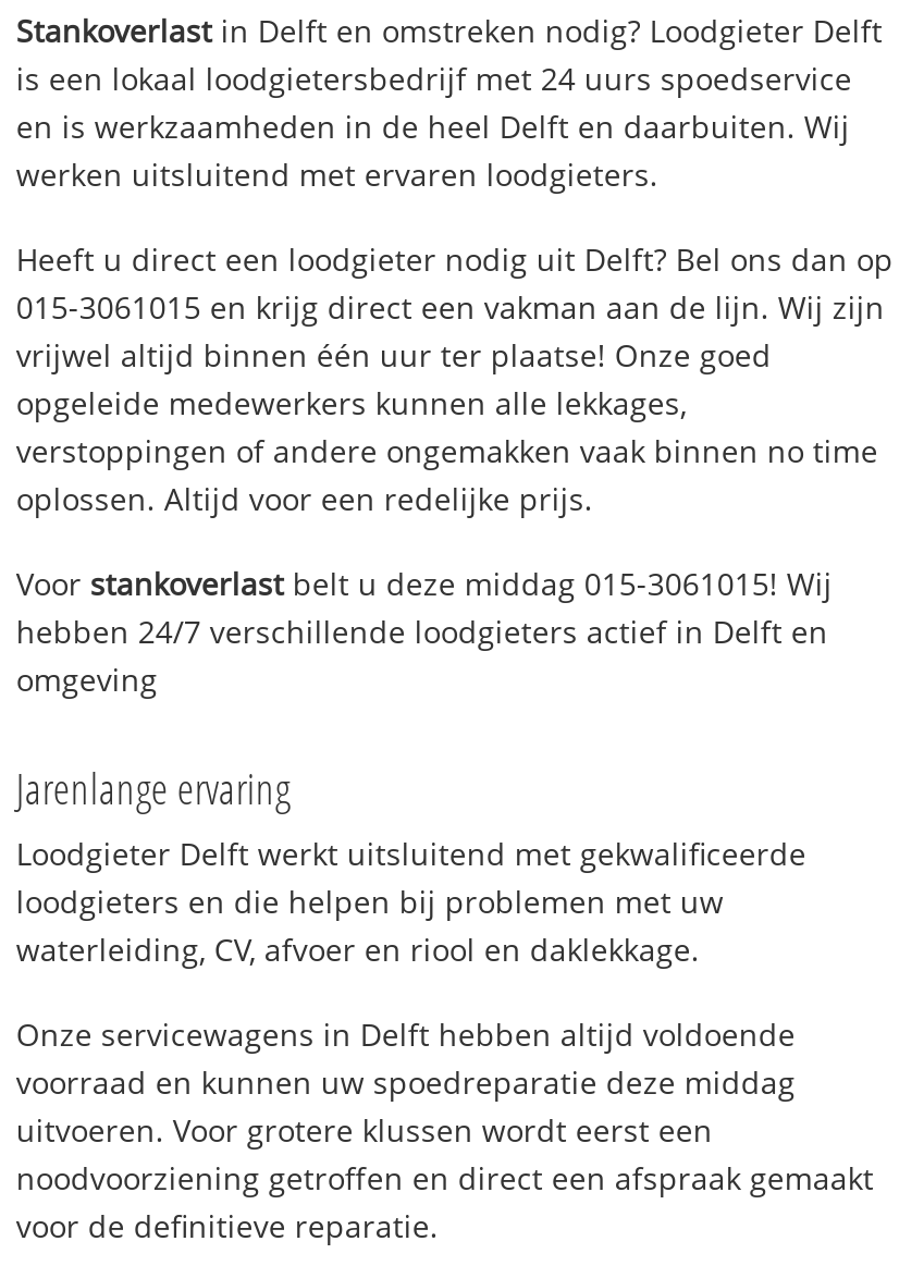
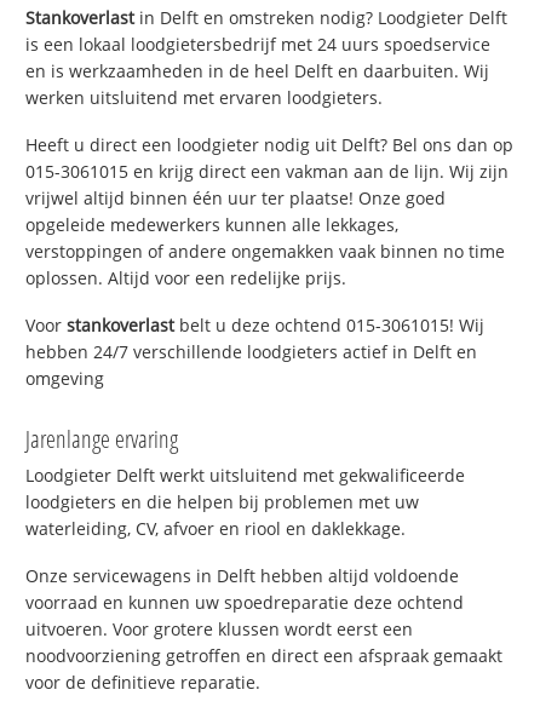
[16,563,832,604] Voor stankoverlast belt u deze middag 015-3061015! Wij -> [26,313,485,336] Voor stankoverlast belt u deze ochtend 015-3061015! Wij
[16,1060,795,1102] voorraad en kunnen uw spoedreparatie deze middag -> [26,590,464,613] voorraad en kunnen uw spoedreparatie deze ochtend

